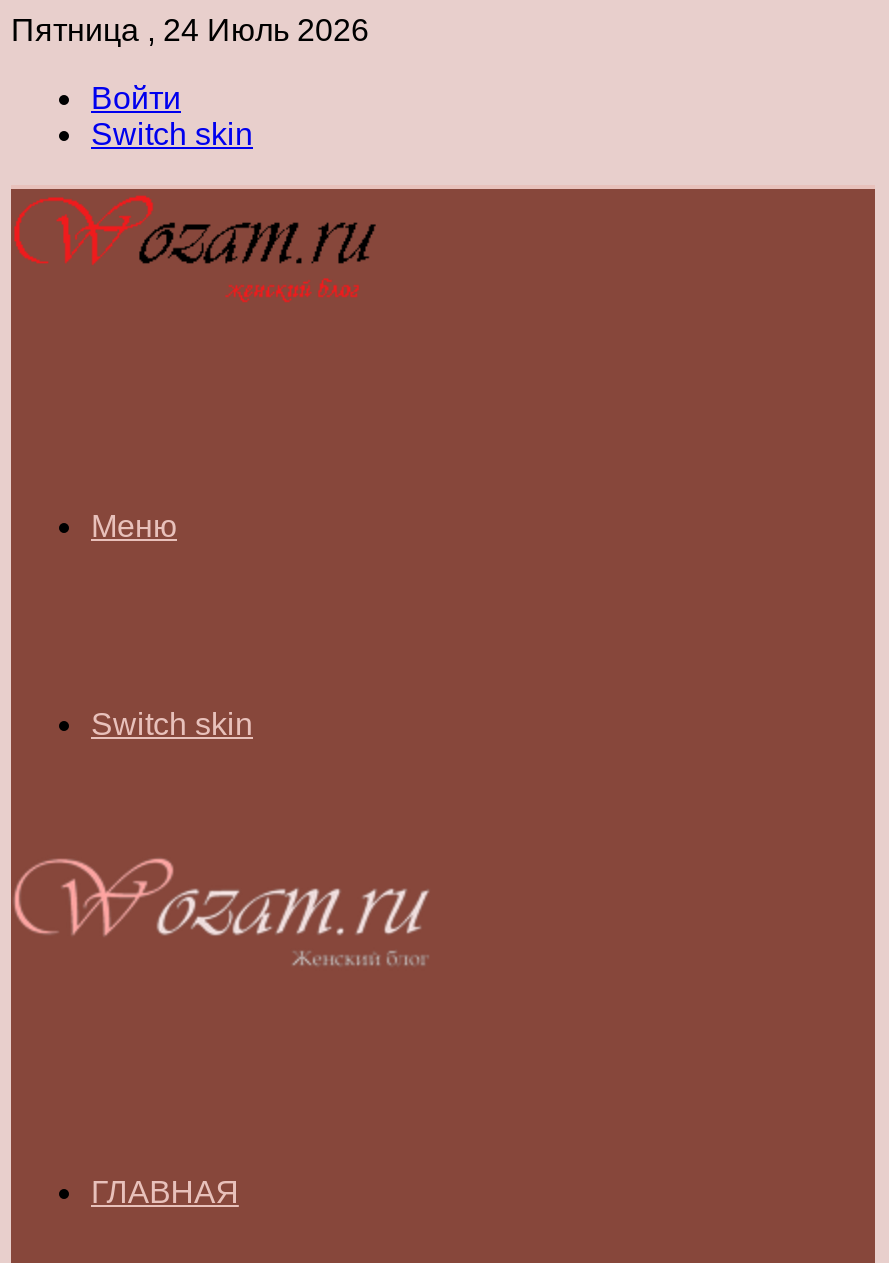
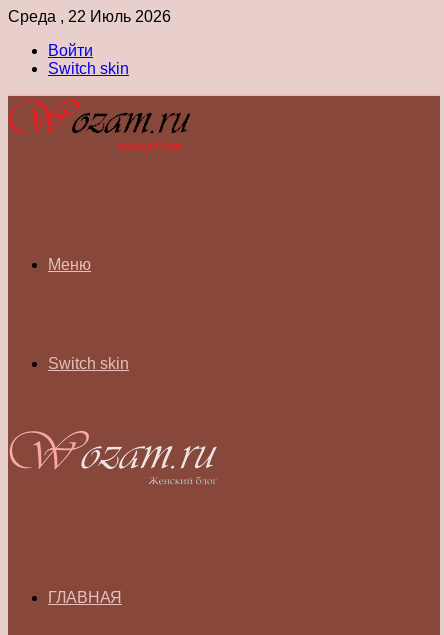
[11,13,369,47] Пятница , 24 Июль 2026 -> [8,8,171,25] Среда , 22 Июль 2026

